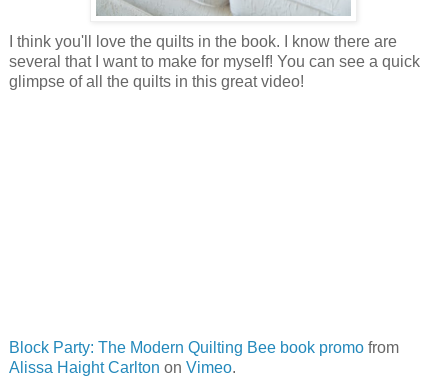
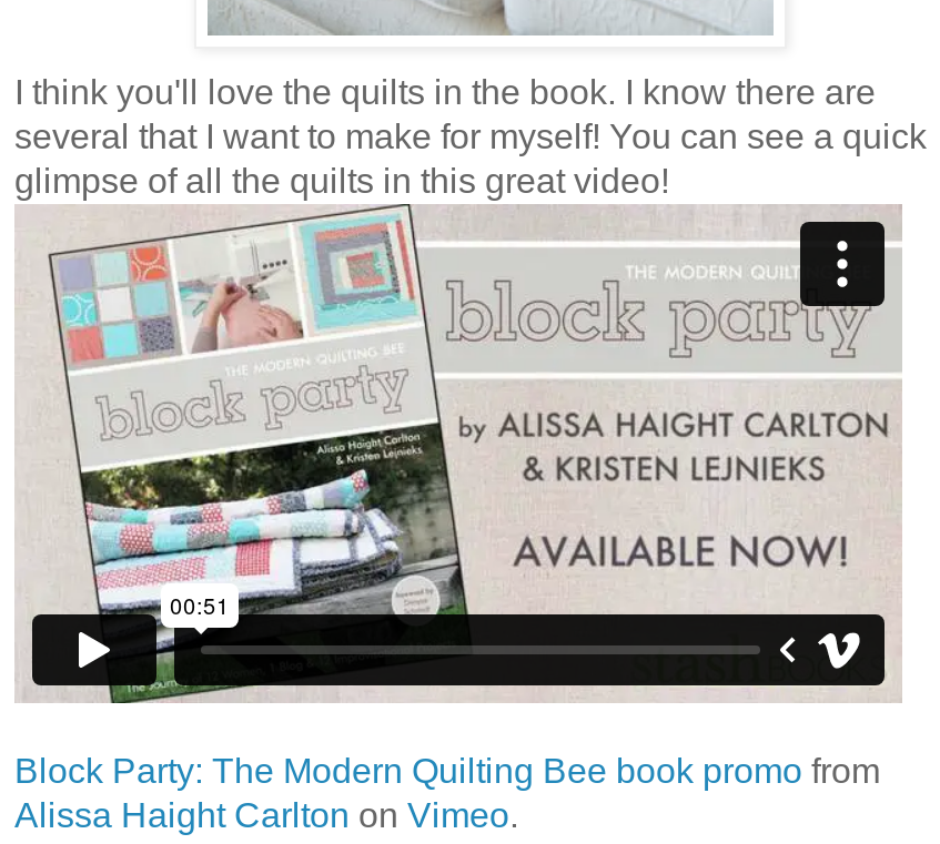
none -> [14,204,902,705] [image]

